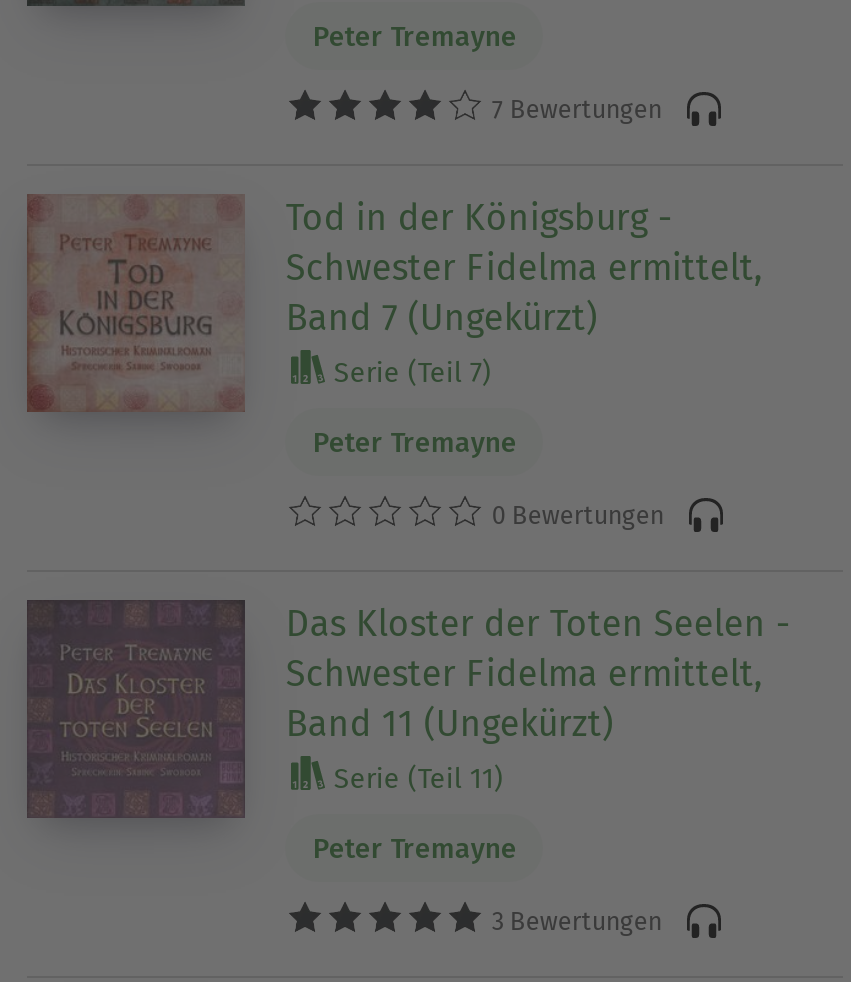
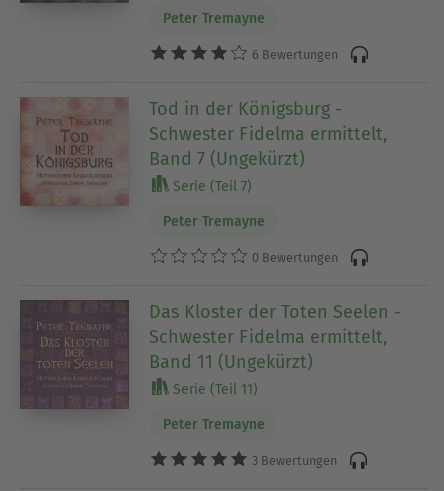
[486,94,662,124] 7 Bewertungen -> [249,47,338,62] 6 Bewertungen

